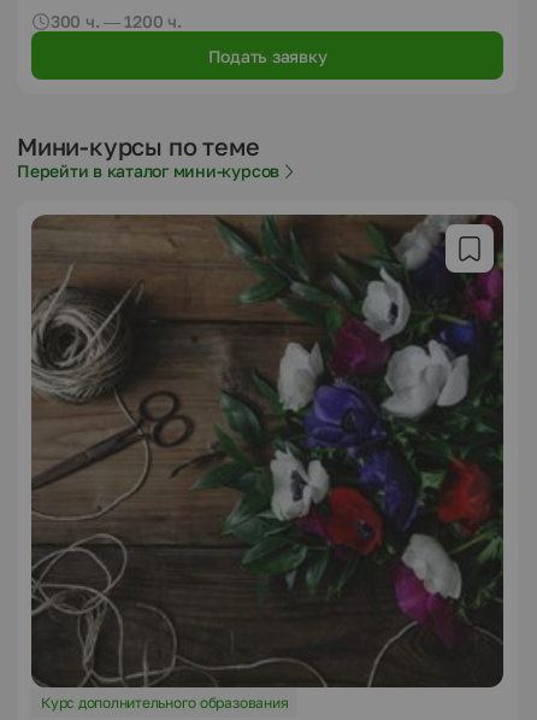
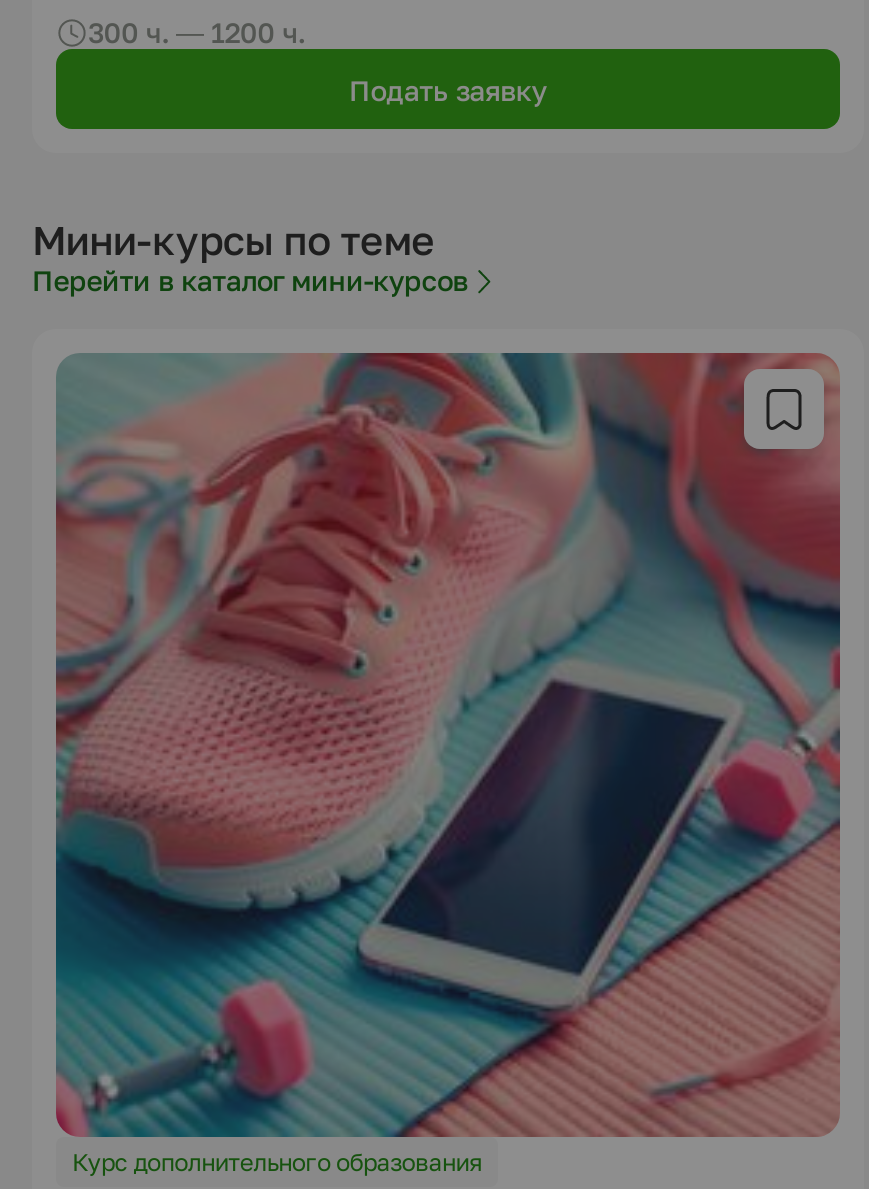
[30,213,504,689] [image] -> [54,351,842,1139] [image]

